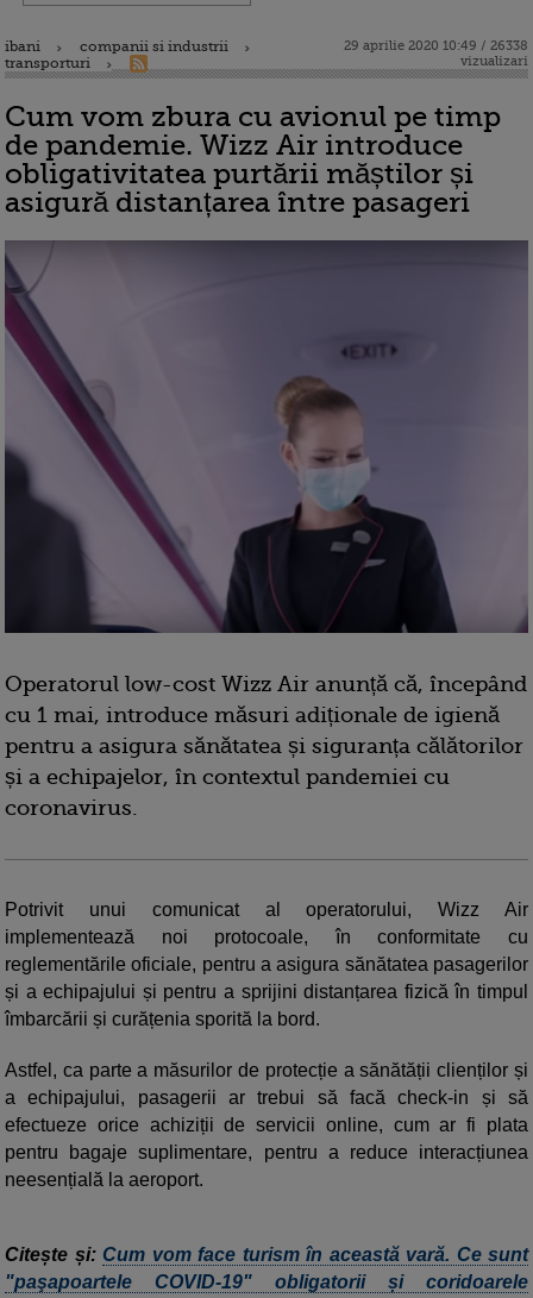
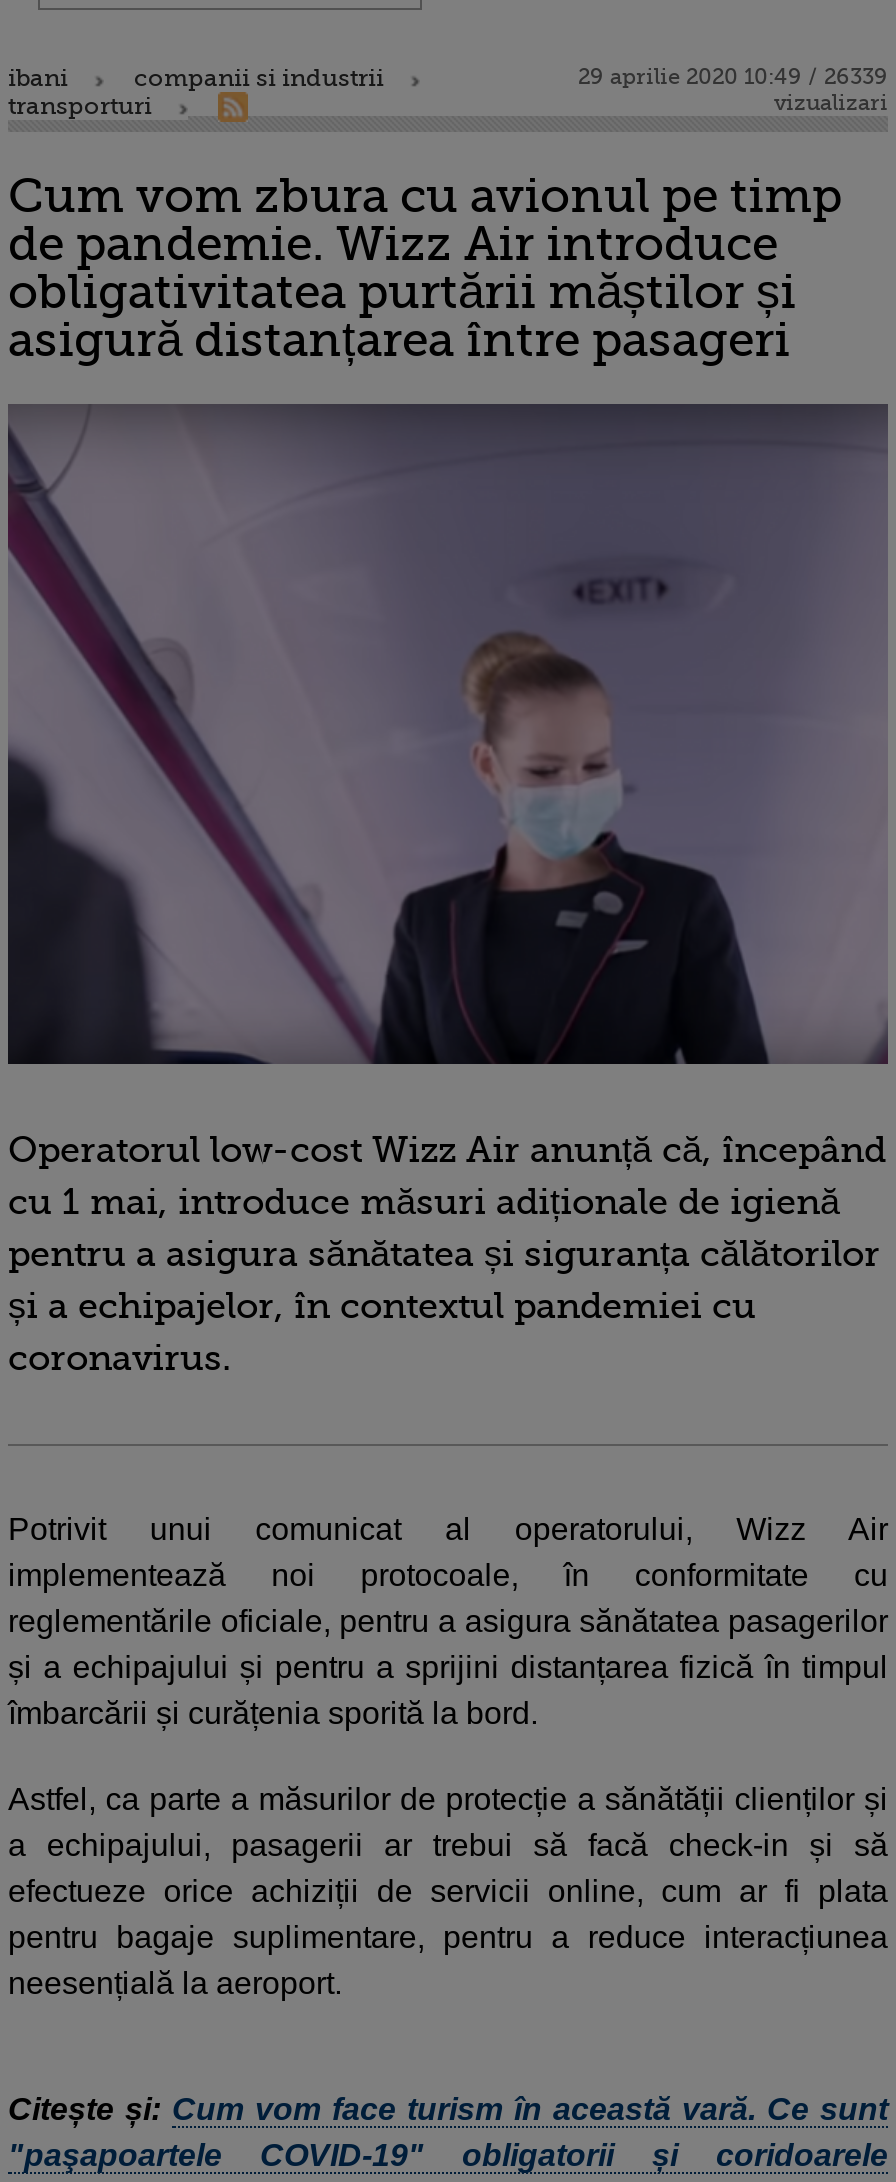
[344,38,528,54] 29 aprilie 2020 10:49 / 26338 -> [578,64,888,90] 29 aprilie 2020 10:49 / 26339

